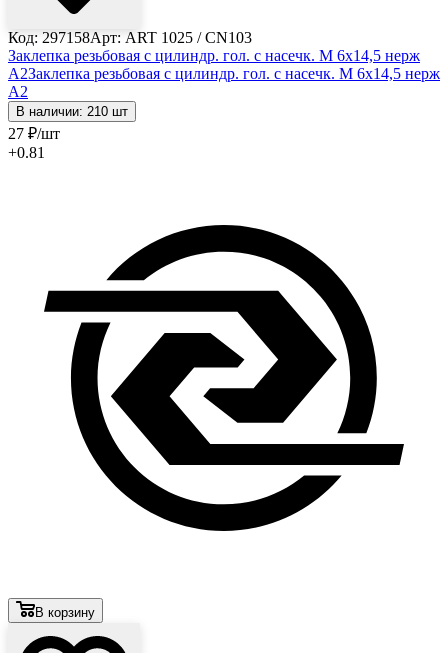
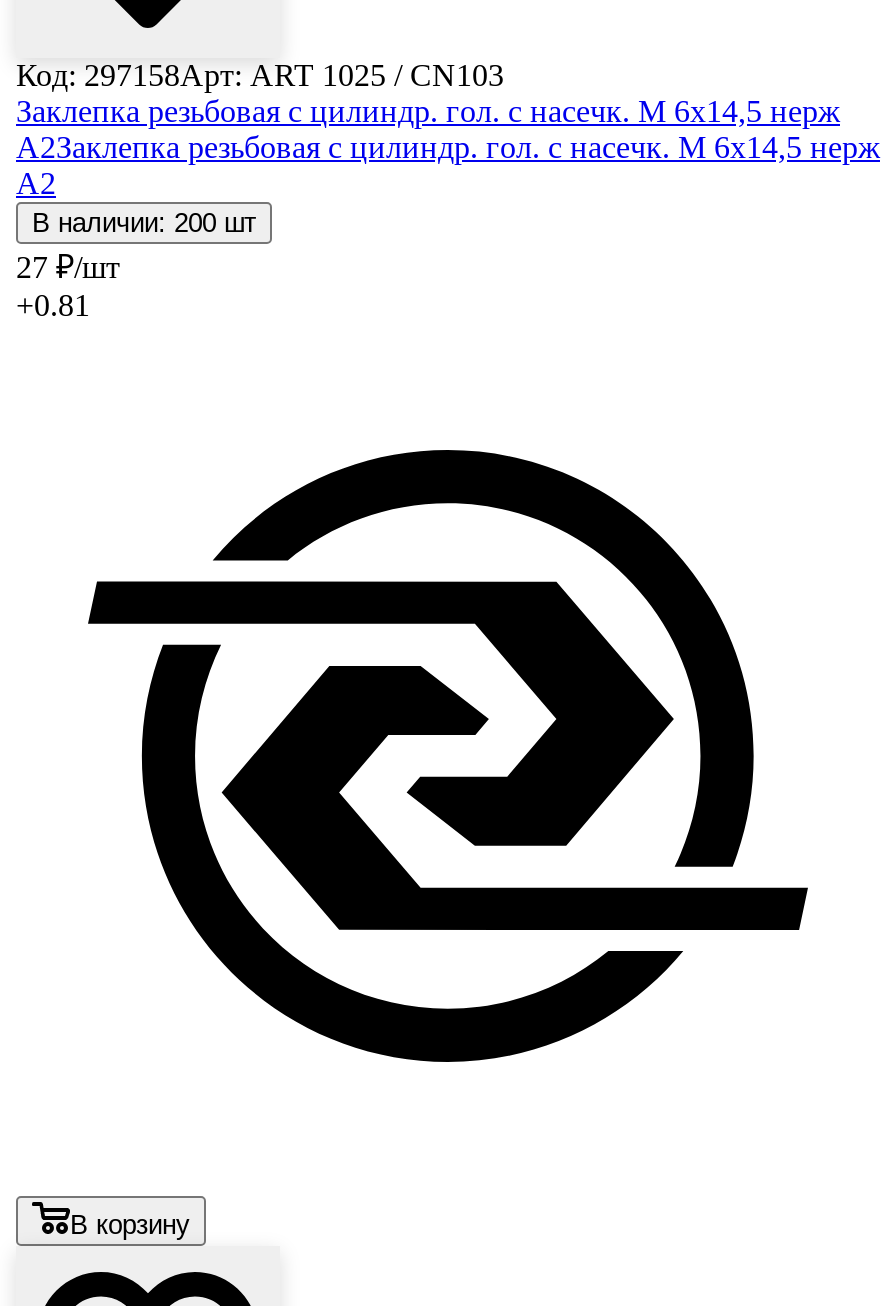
[16,104,128,119] В наличии: 210 шт -> [32,208,256,238] В наличии: 200 шт

